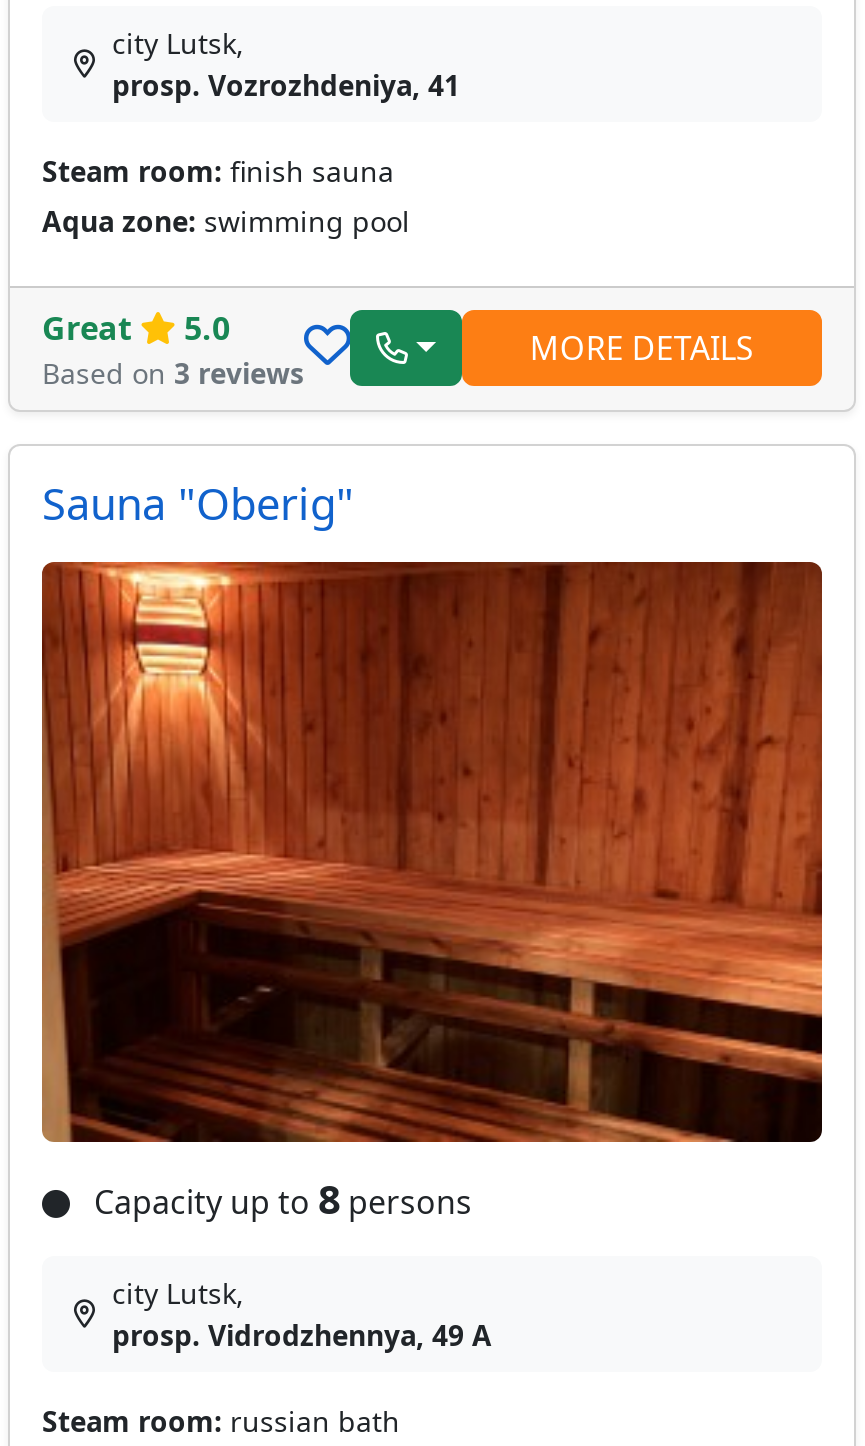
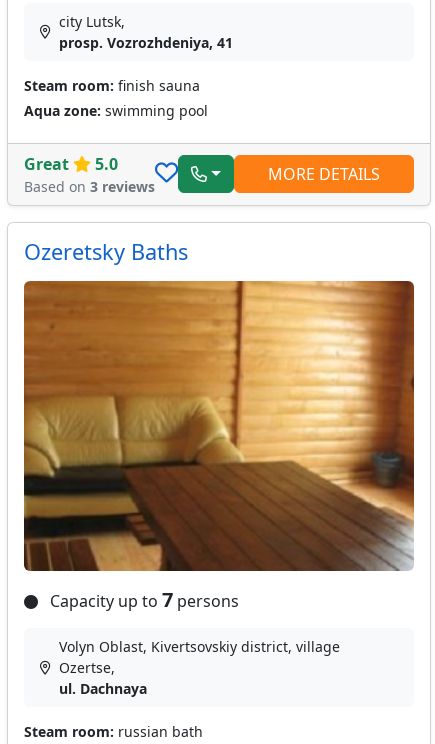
[42,473,354,531] Sauna "Oberig" -> [24,237,188,266] Ozeretsky Baths
[40,560,824,1226] [image] | Capacity up to 8 persons -> [23,280,414,613] [image] | Capacity up to 7 persons
[112,1274,492,1354] city Lutsk, | prosp. Vidrodzhennya, 49 A -> [59,637,340,698] Volyn Oblast, Kivertsovskiy district, village | Ozertse, | ul. Dachnaya

